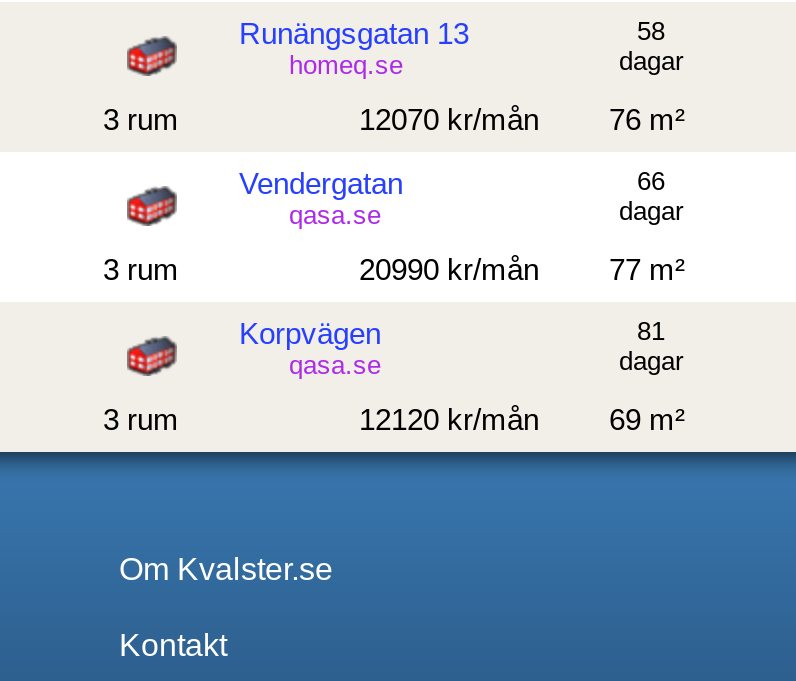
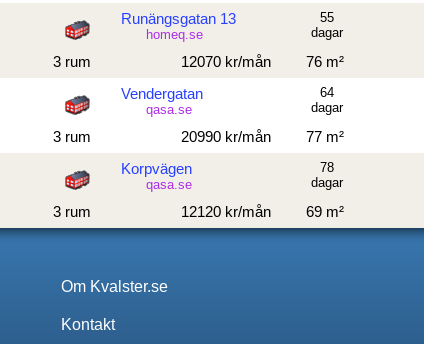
[637,16,665,46] 58 -> [320,10,334,25] 55
[637,166,665,196] 66 -> [320,85,334,100] 64
[637,316,665,346] 81 -> [320,160,334,175] 78

